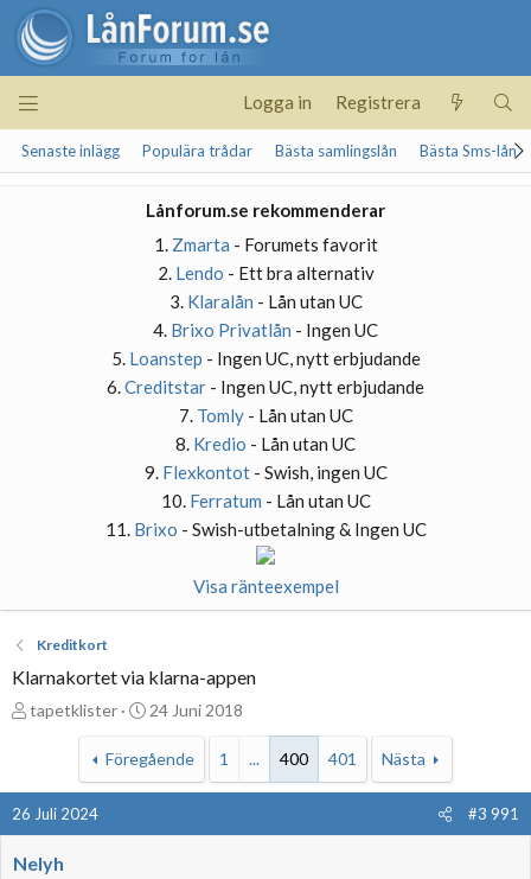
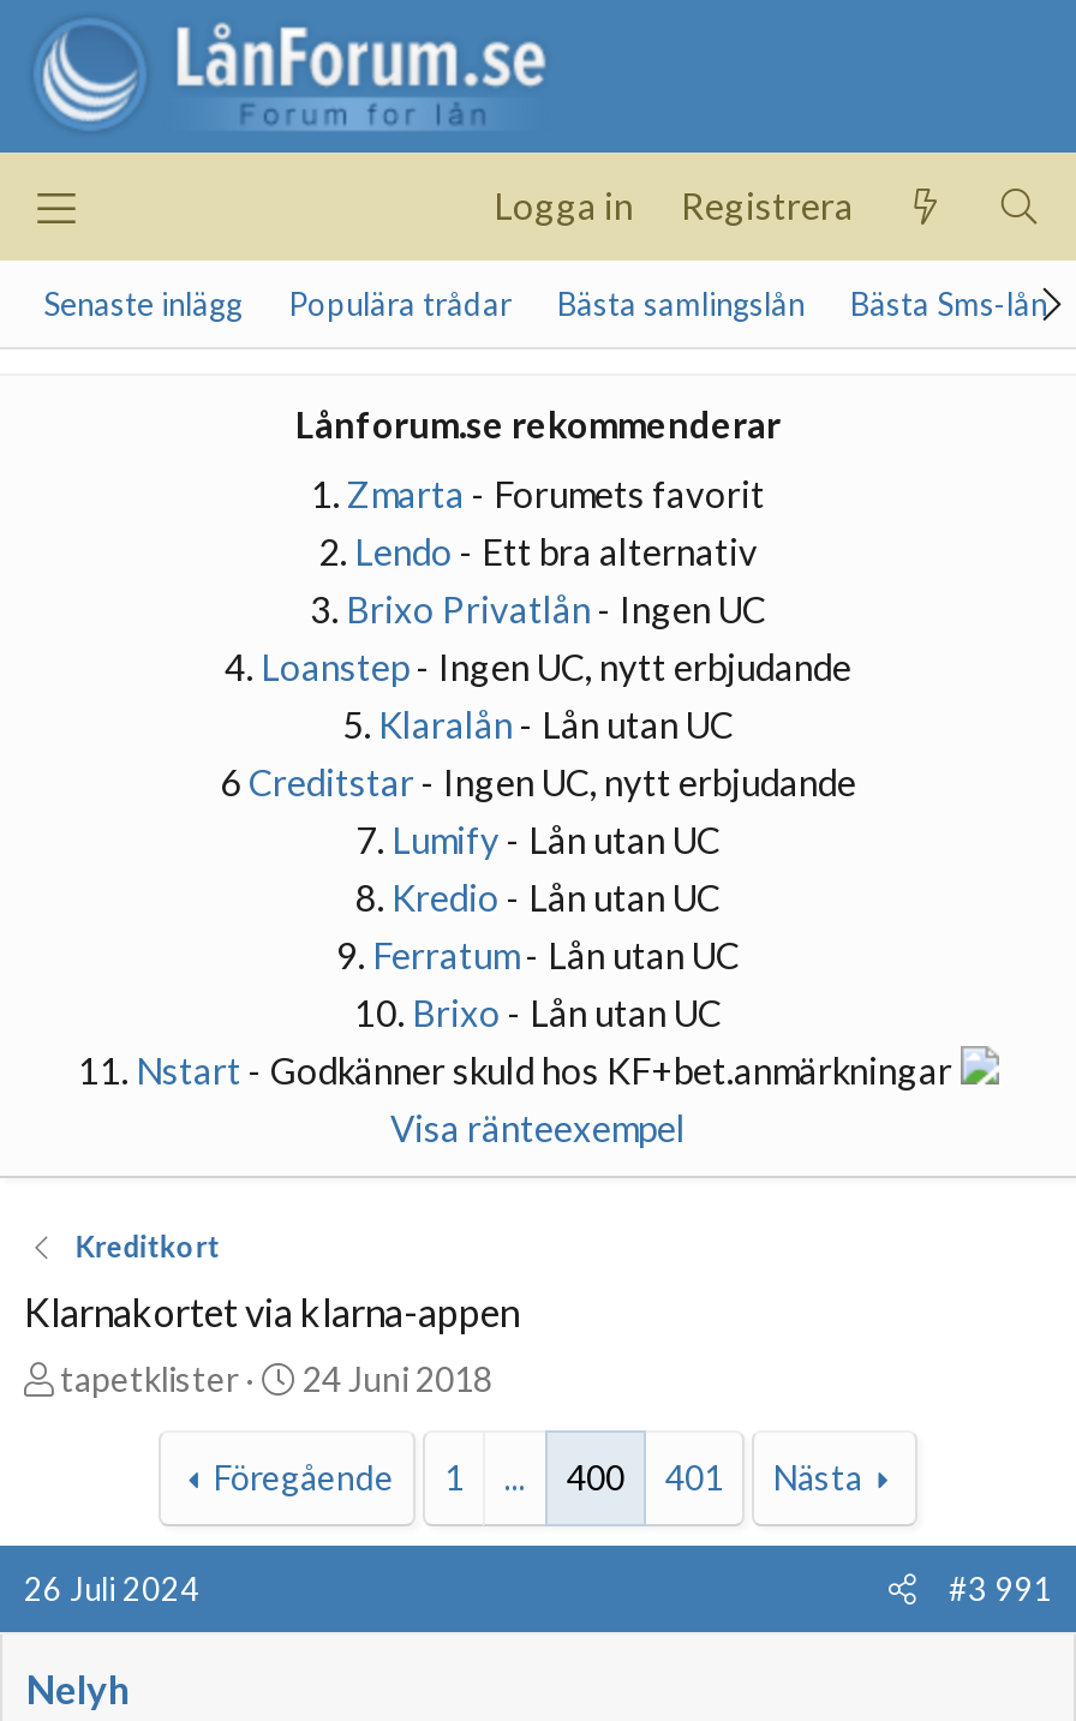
[107,291,424,426] 3. Klaralån - Lån utan UC | 4. Brixo Privatlån - Ingen UC | 5. Loanstep - Ingen UC, nytt erbjudande | 6. Creditstar - Ingen UC, nytt erbjudande | 7. Tomly - Lån utan UC -> [220,587,856,861] 3. Brixo Privatlån - Ingen UC | 4. Loanstep - Ingen UC, nytt erbjudande | 5. Klaralån - Lån utan UC | 6 Creditstar - Ingen UC, nytt erbjudande | 7. Lumify - Lån utan UC
[105,461,426,540] 9. Flexkontot- Swish, ingen UC | 10. Ferratum - Lån utan UC | 11. Brixo - Swish-utbetalning & Ingen UC -> [78,933,960,1092] 9. Ferratum- Lån utan UC | 10. Brixo - Lån utan UC | 11. Nstart - Godkänner skuld hos KF+bet.anmärkningar

